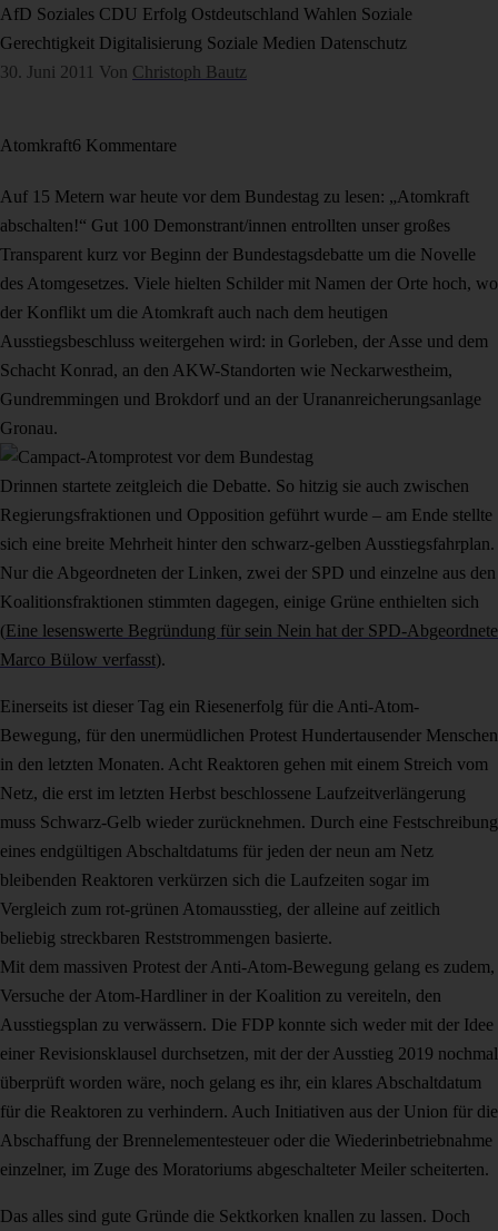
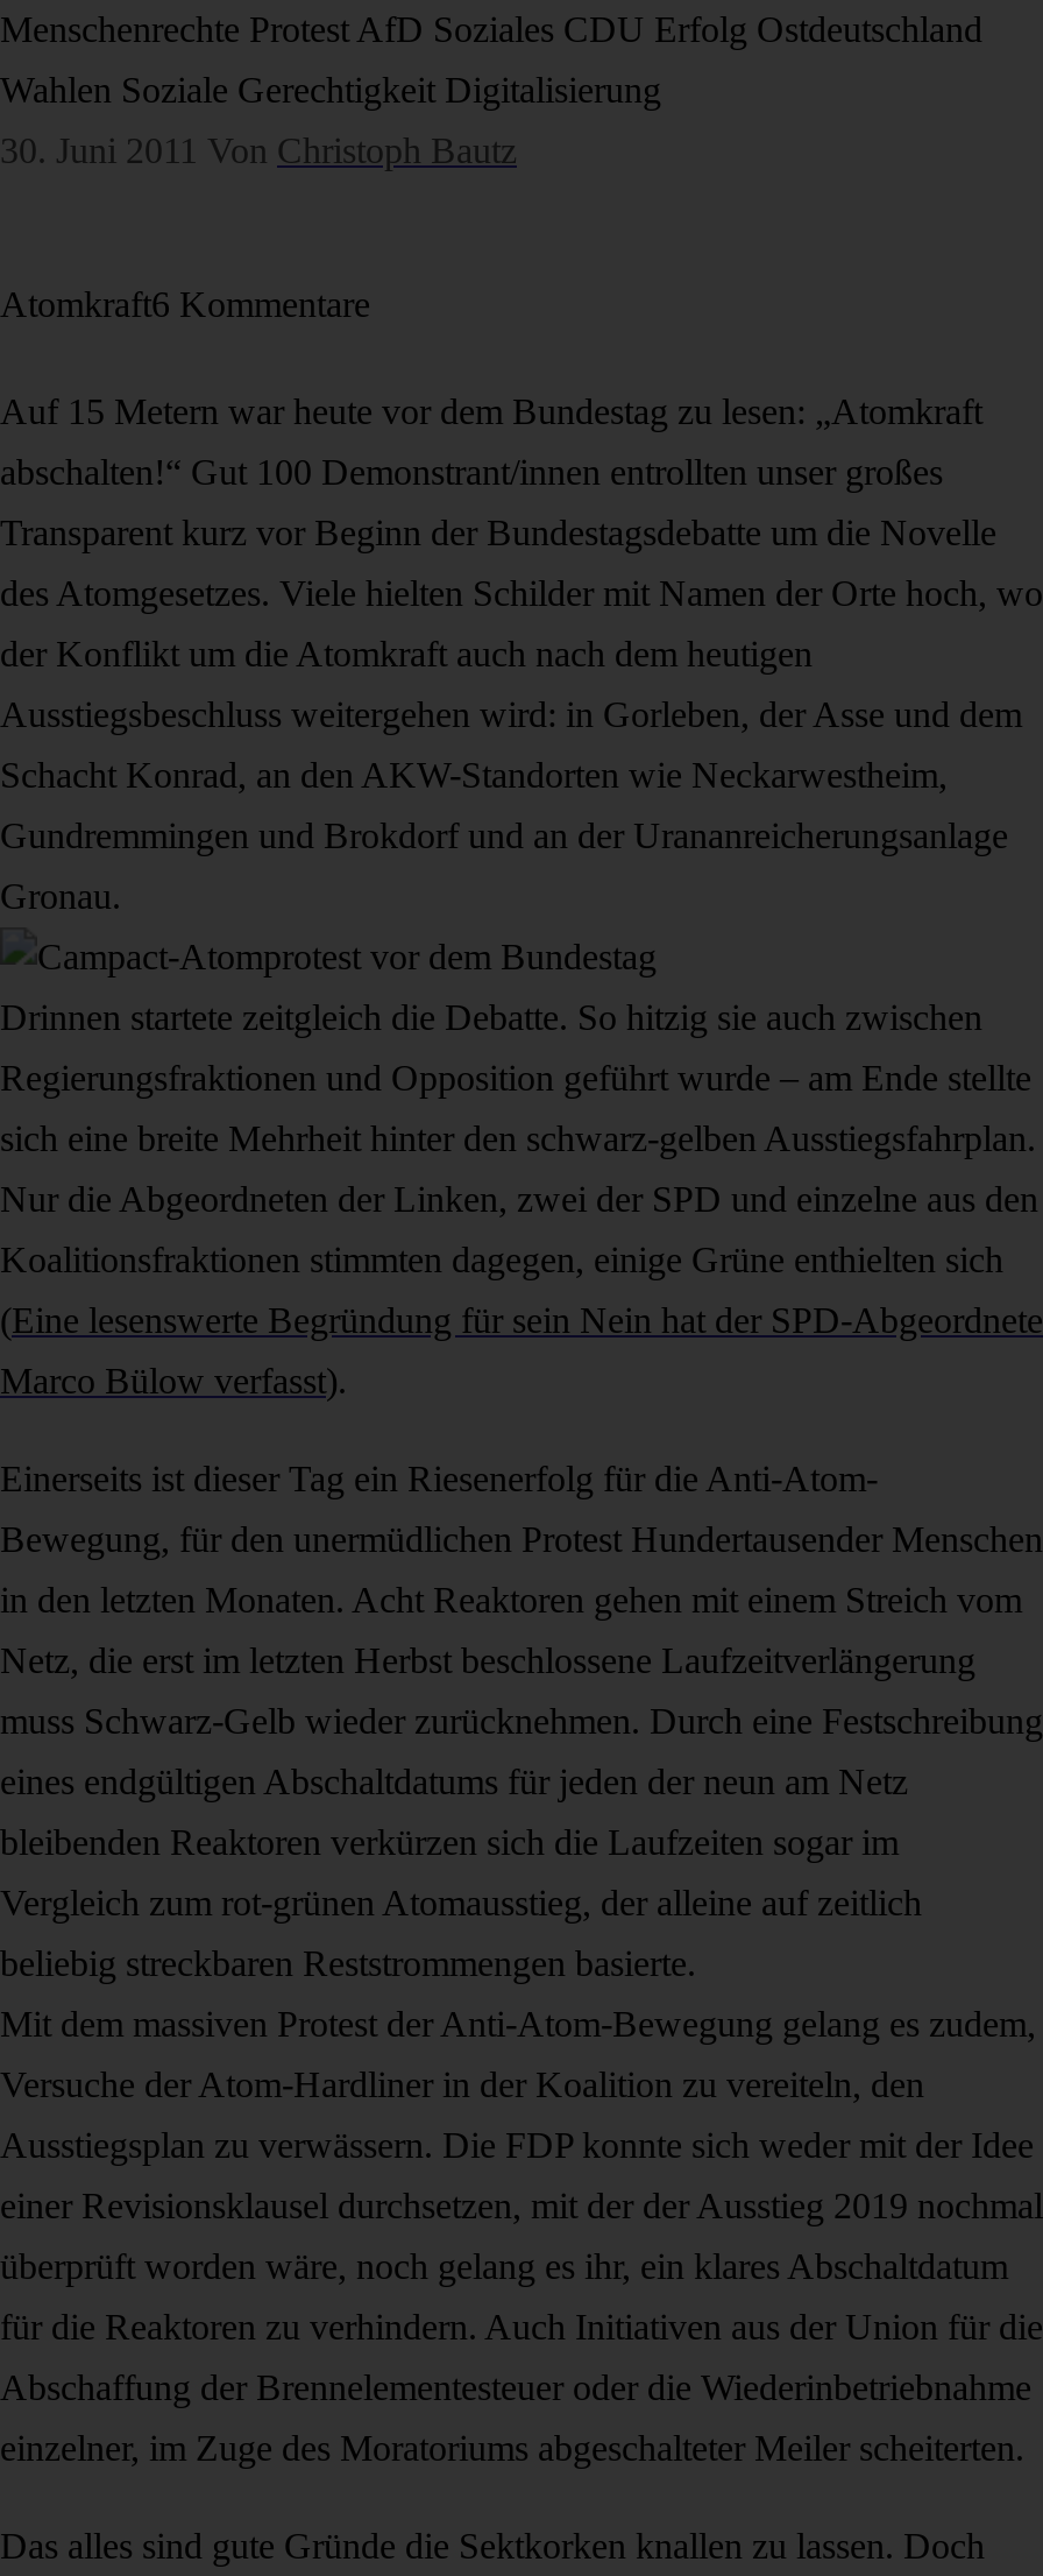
[0,4,412,23] AfD Soziales CDU Erfolg Ostdeutschland Wahlen Soziale -> [0,9,982,49] Menschenrechte Protest AfD Soziales CDU Erfolg Ostdeutschland
[0,33,407,52] Gerechtigkeit Digitalisierung Soziale Medien Datenschutz -> [0,70,661,110] Wahlen Soziale Gerechtigkeit Digitalisierung

